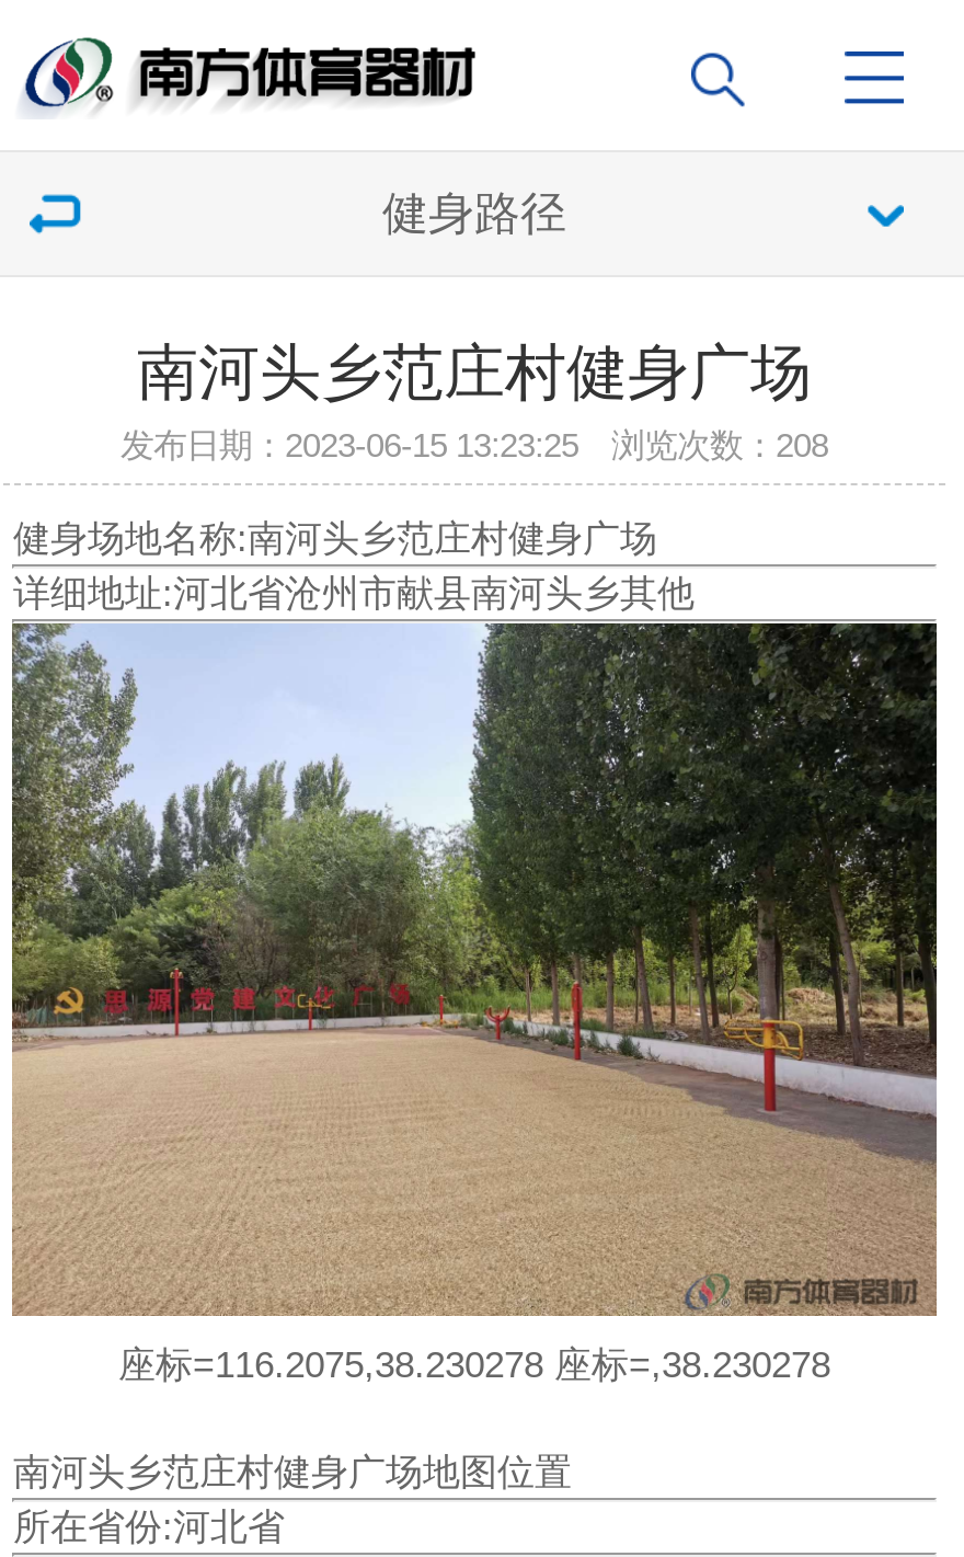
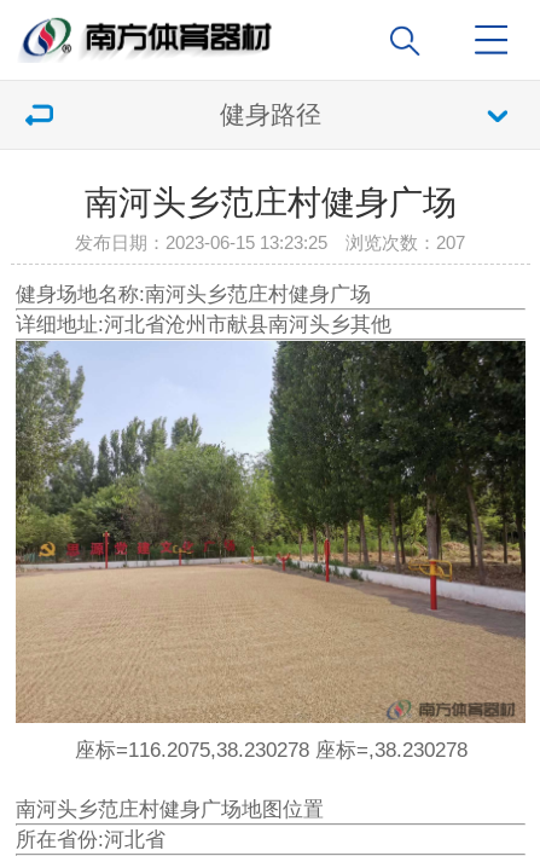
[120,426,828,463] 发布日期：2023-06-15 13:23:25 浏览次数：208 -> [76,232,466,253] 发布日期：2023-06-15 13:23:25 浏览次数：207

